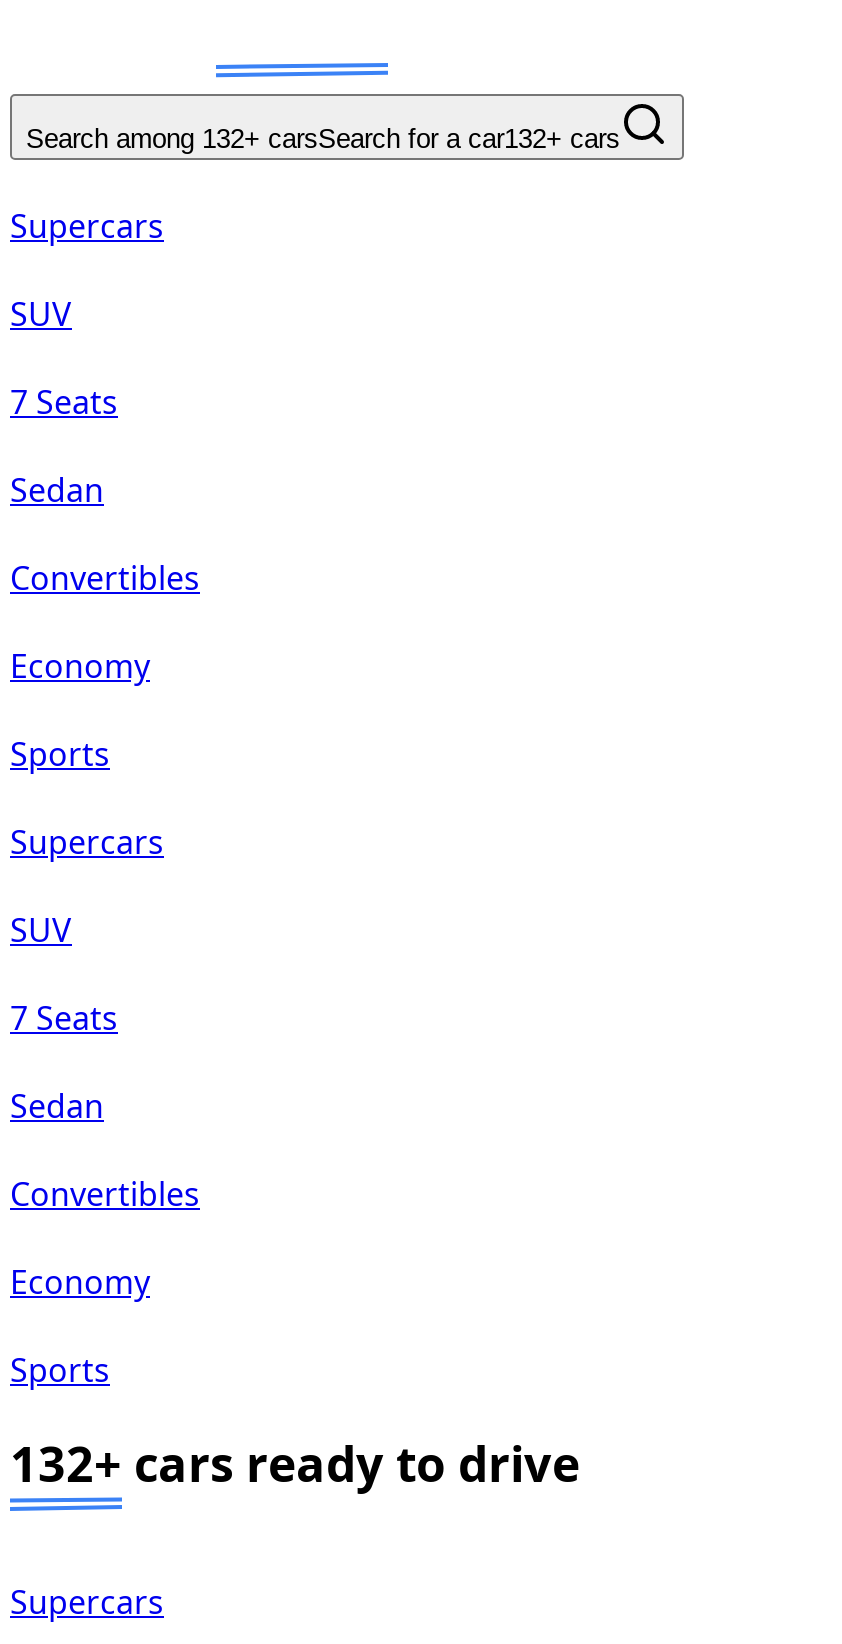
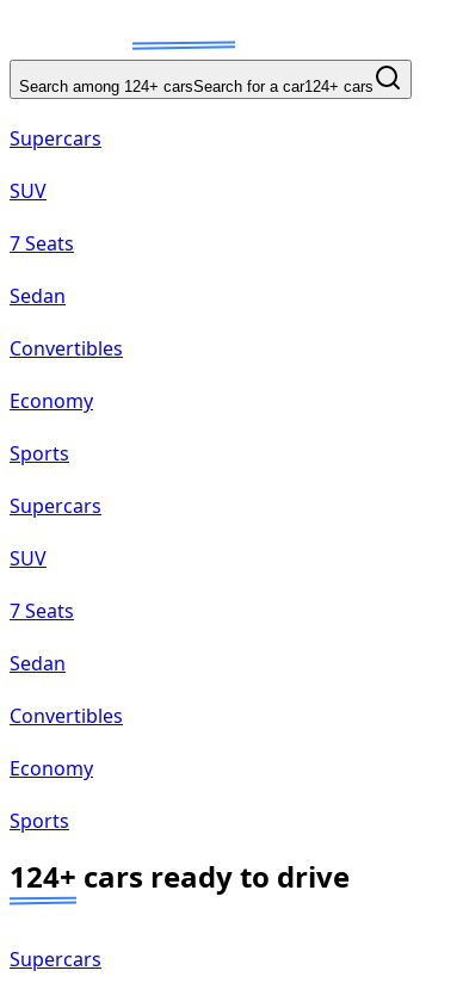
[26,123,620,153] Search among 132+ carsSearch for a car132+ cars -> [19,77,374,95] Search among 124+ carsSearch for a car124+ cars
[10,1431,580,1497] 132+ cars ready to drive -> [10,857,350,896] 124+ cars ready to drive

